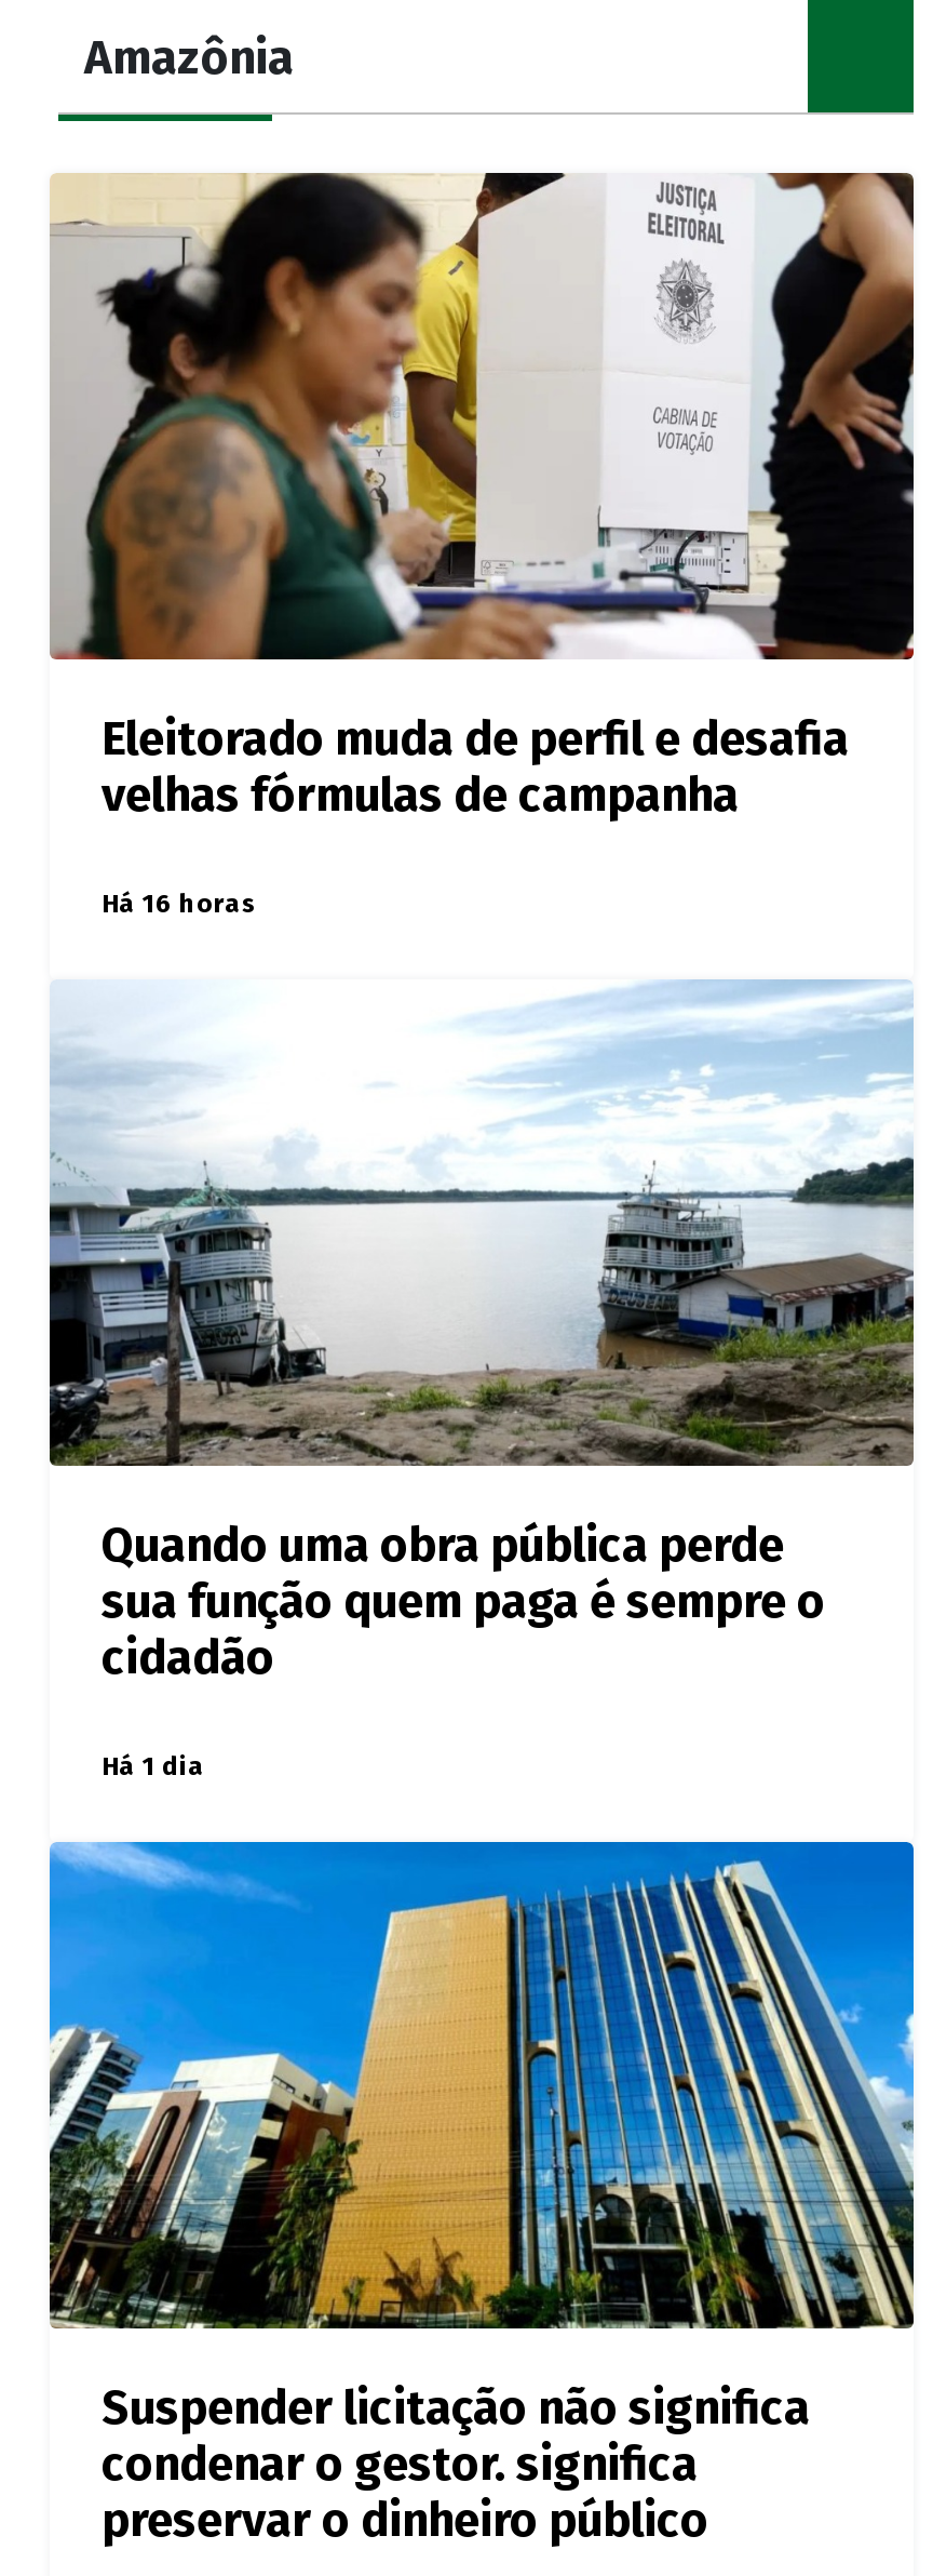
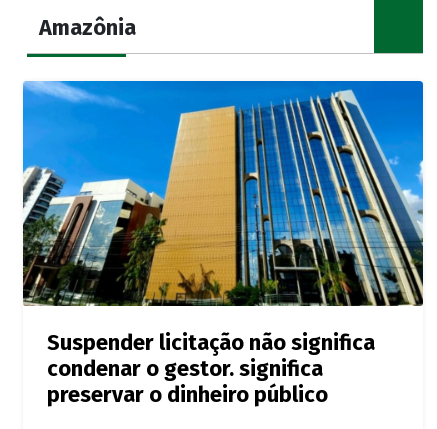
[50,171,916,919] [image] | Eleitorado muda de perfil e desafia | velhas fórmulas de campanha | Há 16 horas -> none
[48,977,916,1781] [image] | Quando uma obra pública perde | sua função quem paga é sempre o | cidadão | Há 1 dia -> none

